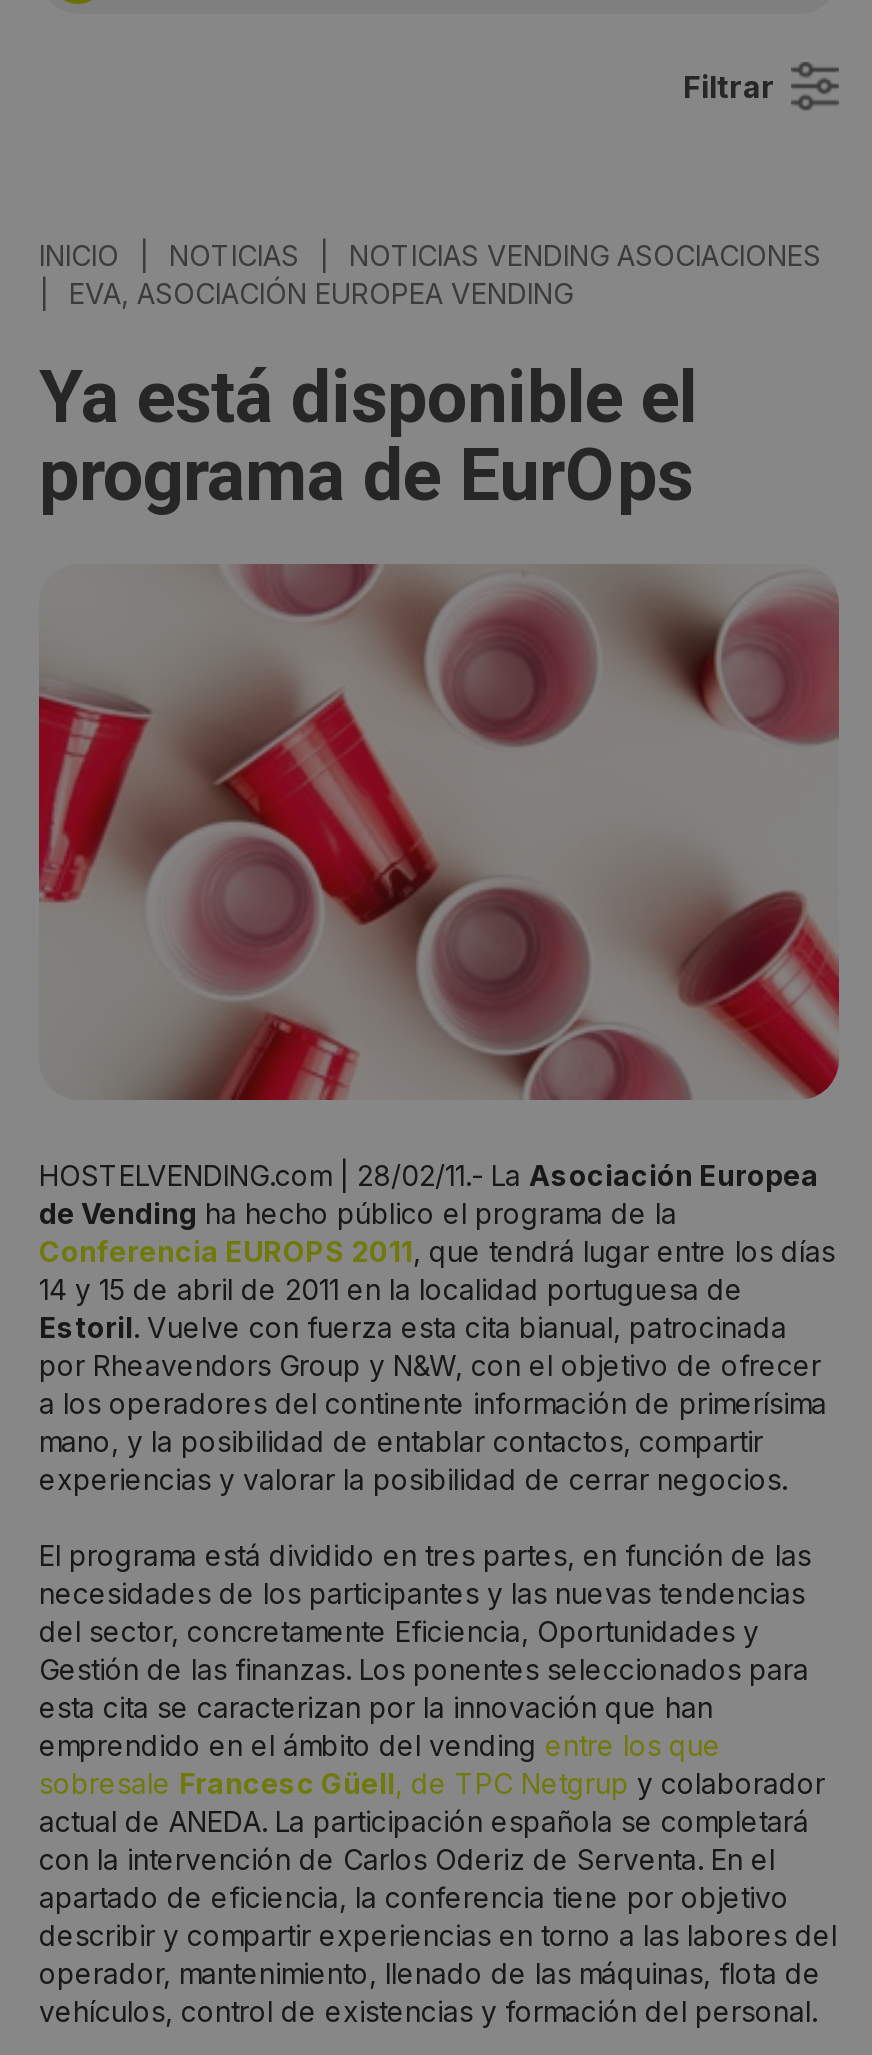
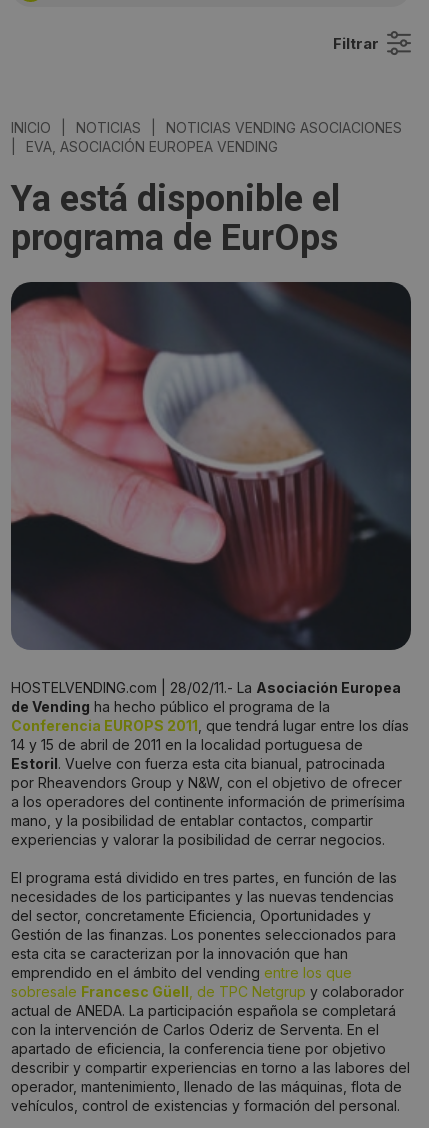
[37,562,841,1102] [image] -> [10,281,412,651] [image]

